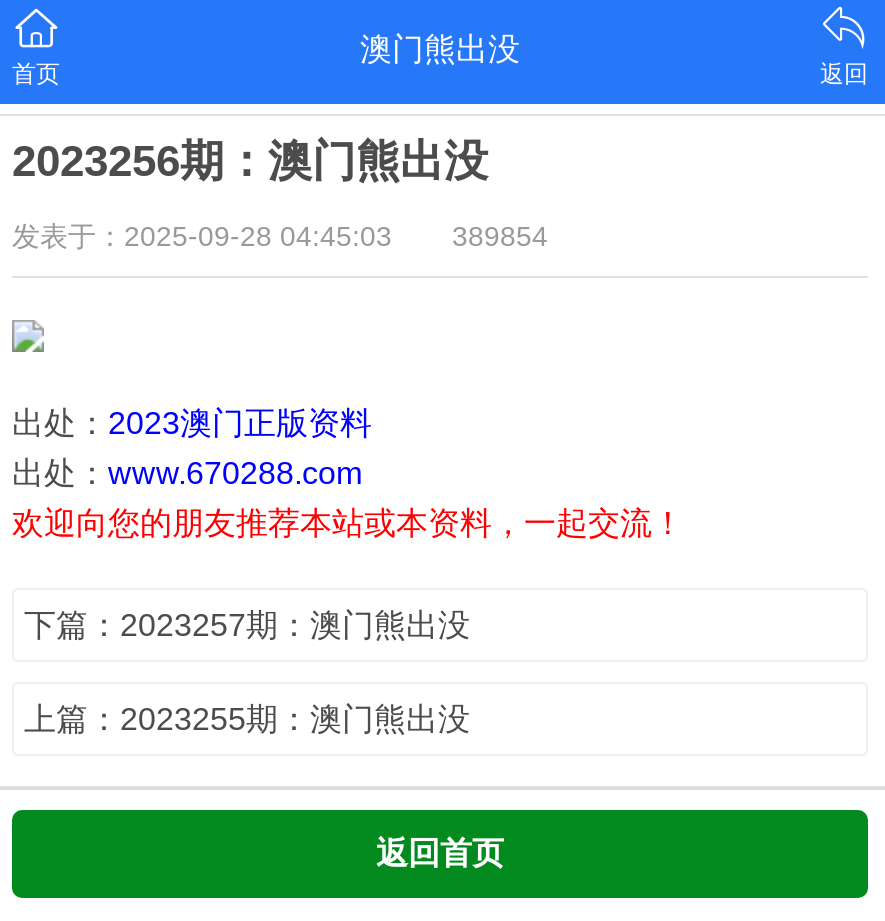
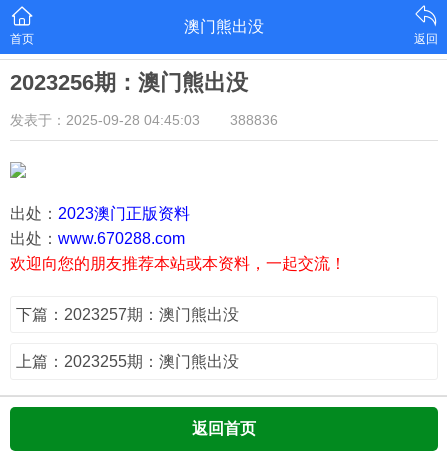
[12,220,548,252] 发表于：2025-09-28 04:45:03 389854 -> [10,112,278,128] 发表于：2025-09-28 04:45:03 388836

